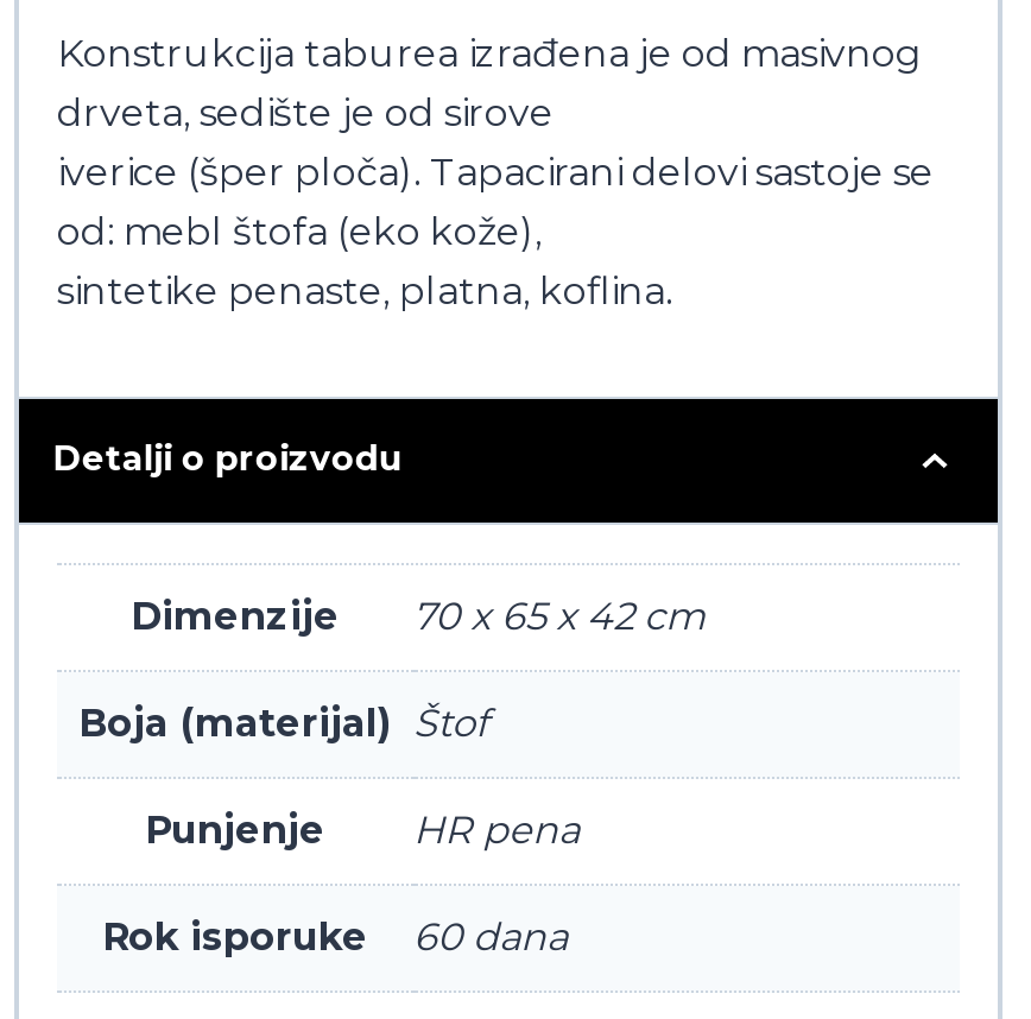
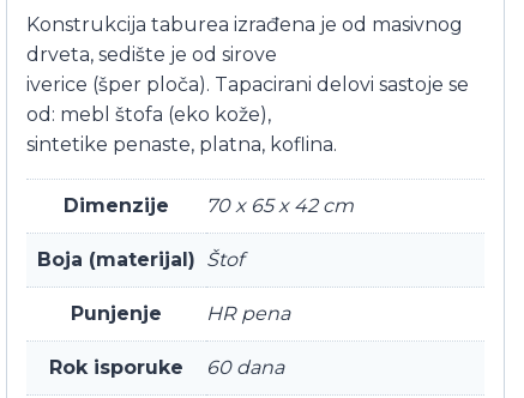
[53,438,402,481] Detalji o proizvodu -> none

